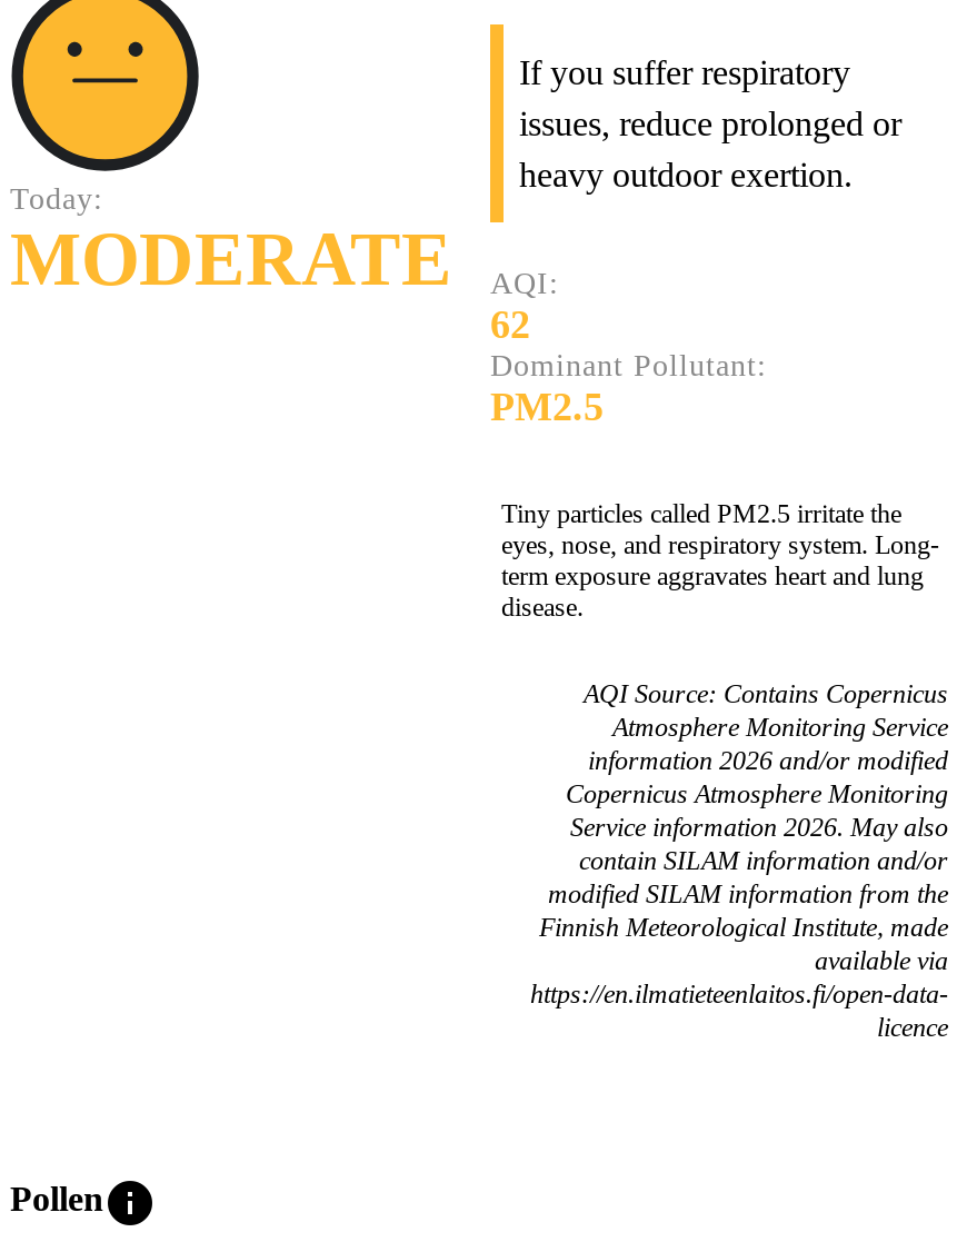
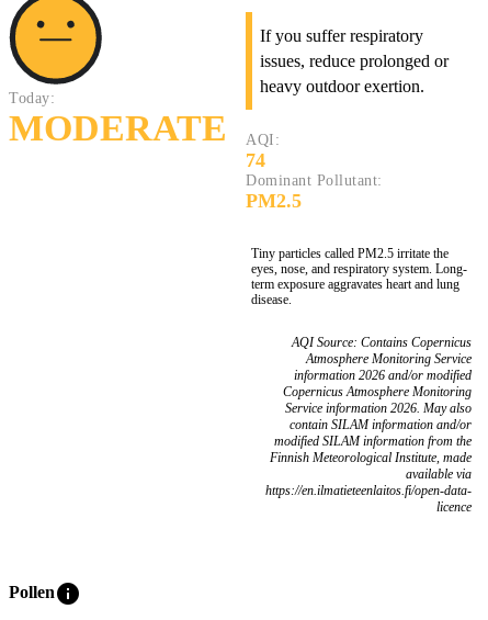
[490,303,530,347] 62 -> [246,149,265,171] 74

